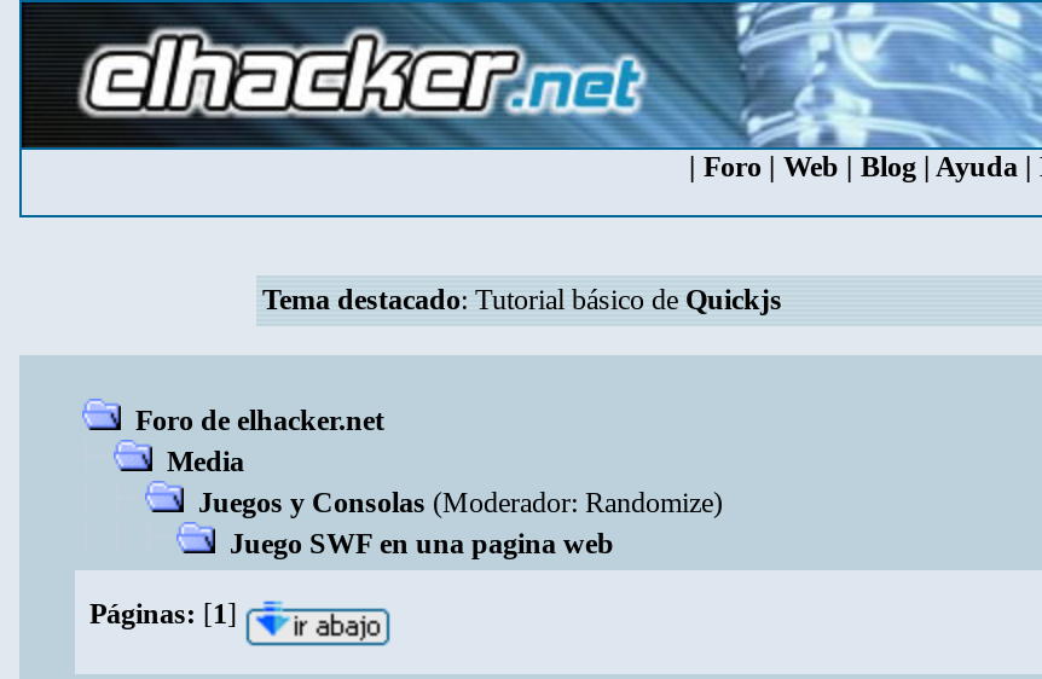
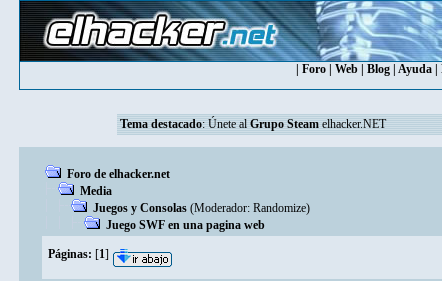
[262,283,782,317] Tema destacado: Tutorial básico de Quickjs -> [119,117,385,131] Tema destacado: Únete al Grupo Steam elhacker.NET

